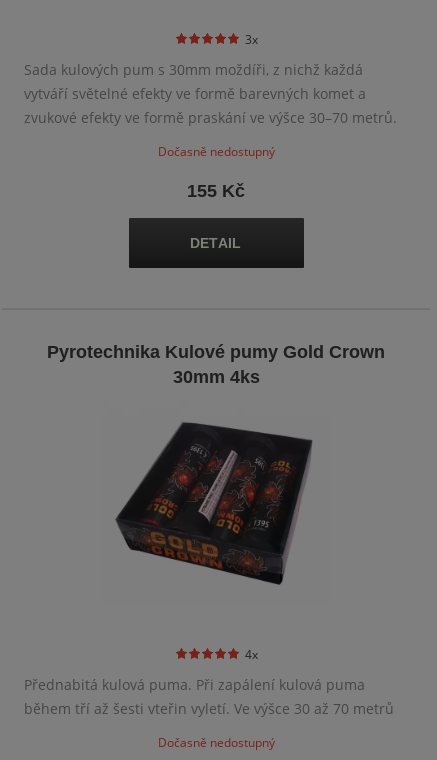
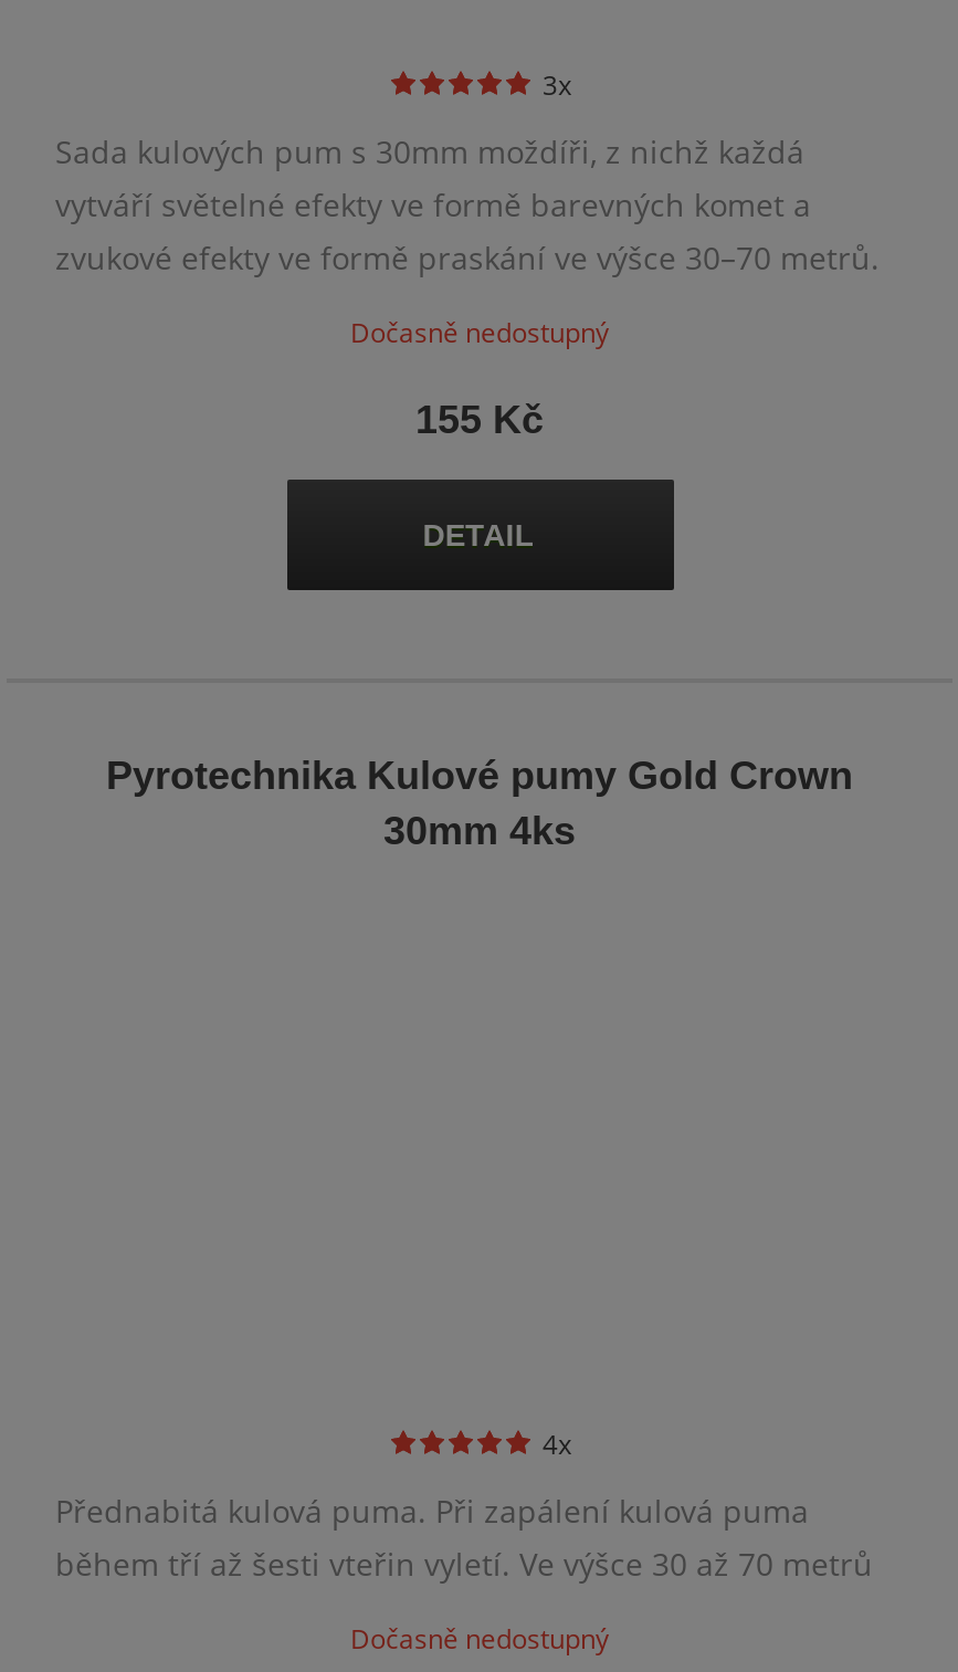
[115,421,313,586] [image] -> none

